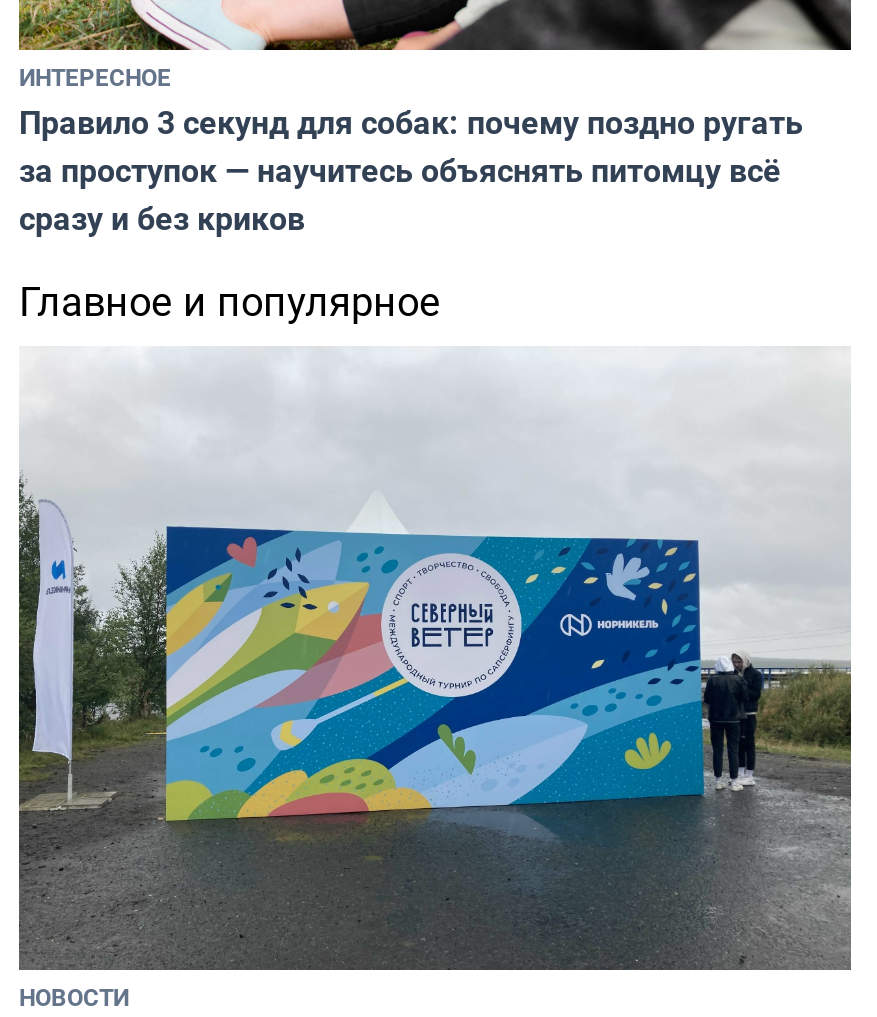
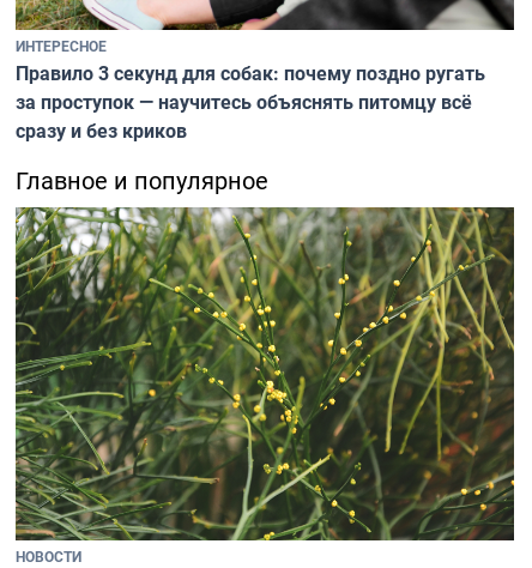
[19,348,851,970] [image] -> [14,206,515,542] [image]

